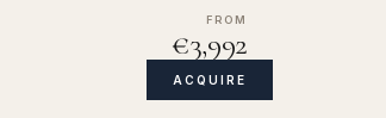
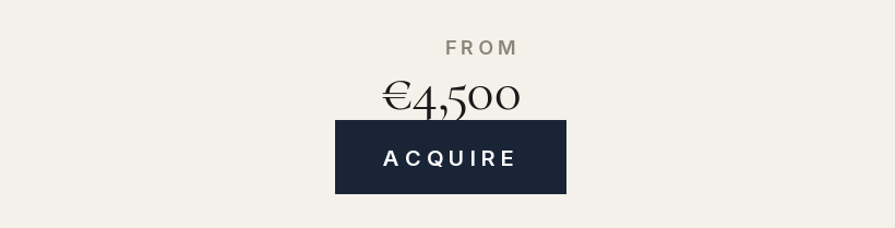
[171,25,248,62] €3,992 -> [380,57,522,124] €4,500

